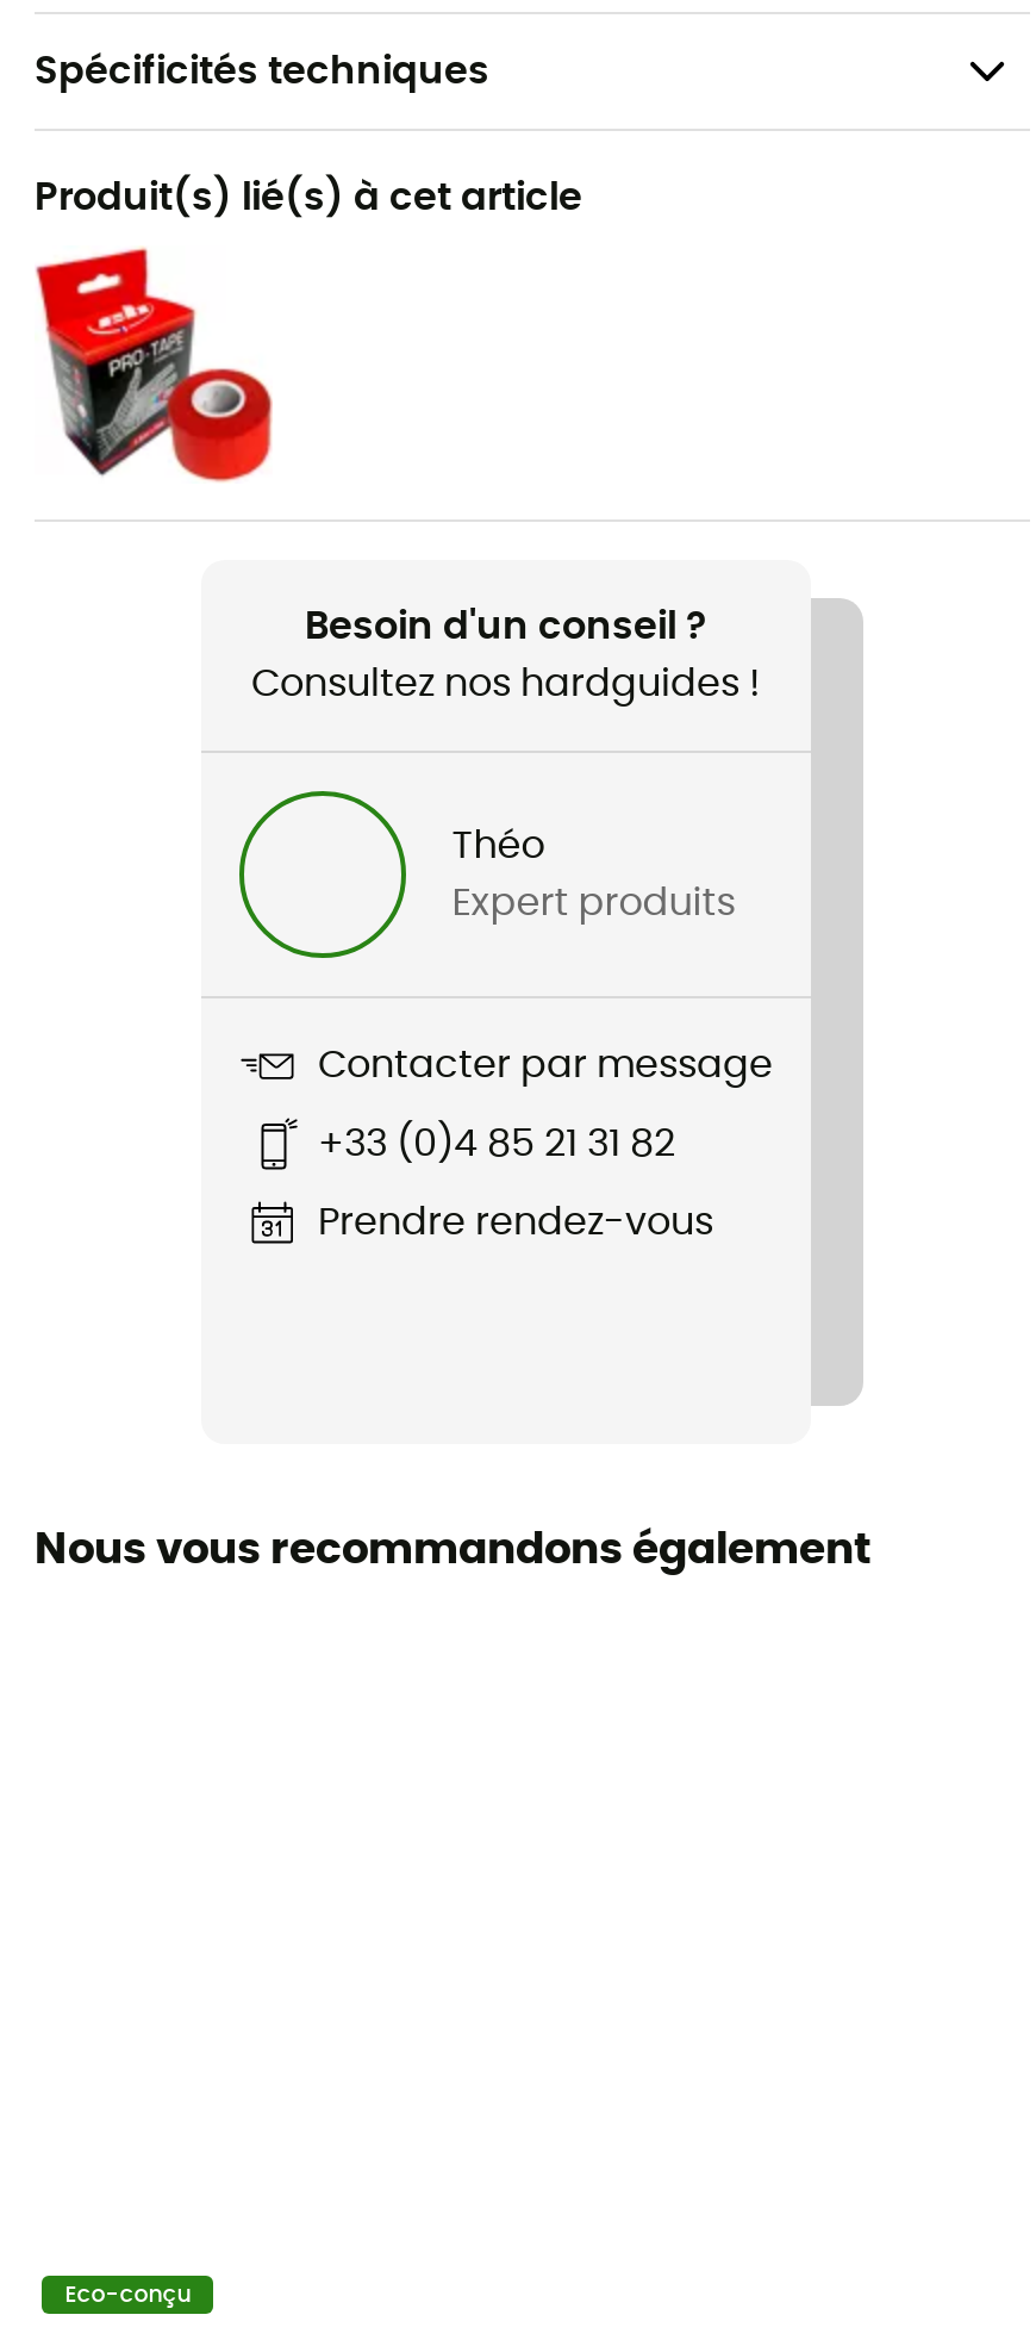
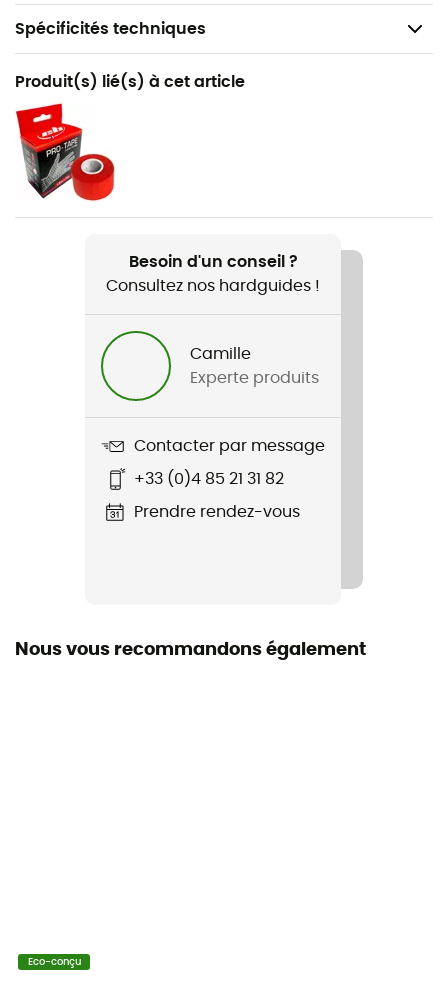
[452,827,545,865] Théo -> [190,346,251,362] Camille
[452,884,735,922] Expert produits -> [190,370,319,386] Experte produits

